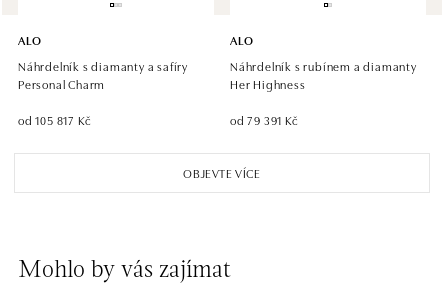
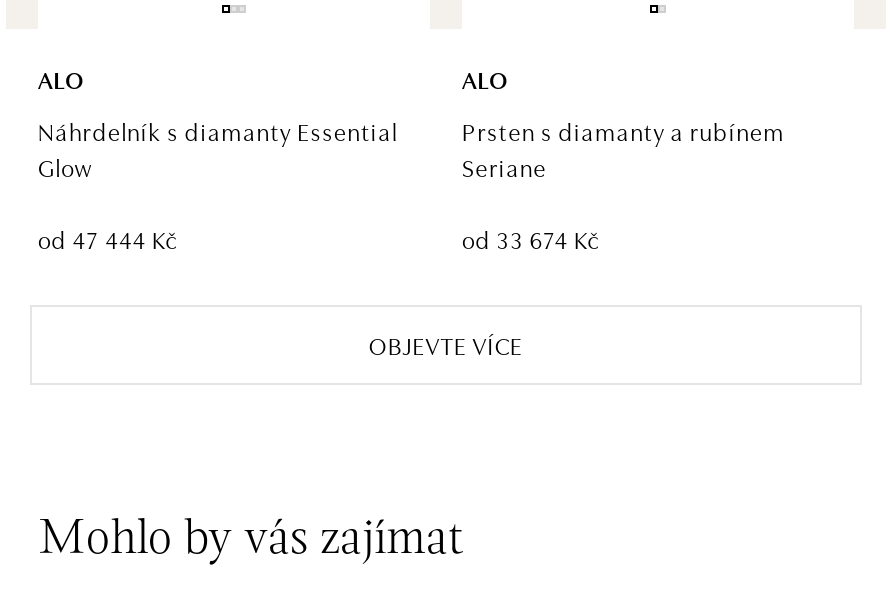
[18,57,188,92] Náhrdelník s diamanty a safíry | Personal Charm -> [38,112,398,182] Náhrdelník s diamanty Essential | Glow
[230,57,417,92] Náhrdelník s rubínem a diamanty | Her Highness -> [462,112,785,182] Prsten s diamanty a rubínem | Seriane
[18,111,91,128] od 105 817 Kč -> [38,220,179,254] od 47 444 Kč
[230,111,299,128] od 79 391 Kč -> [462,220,601,254] od 33 674 Kč

